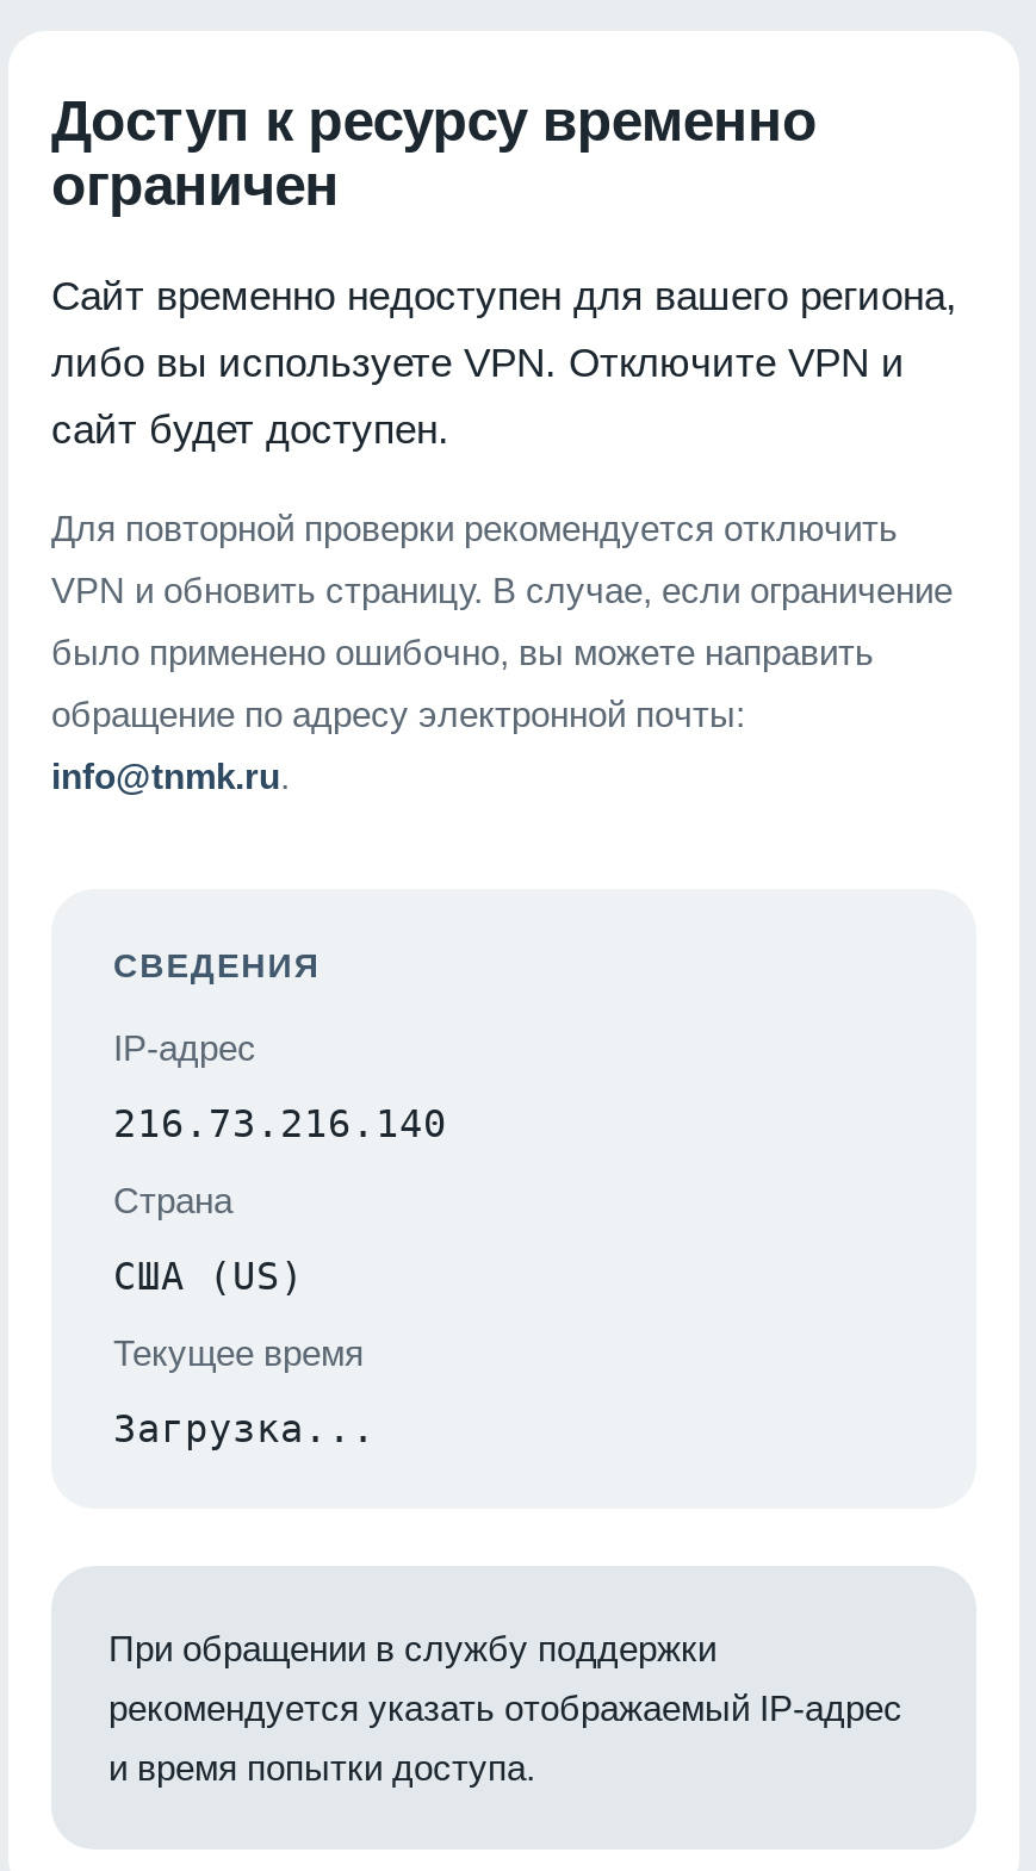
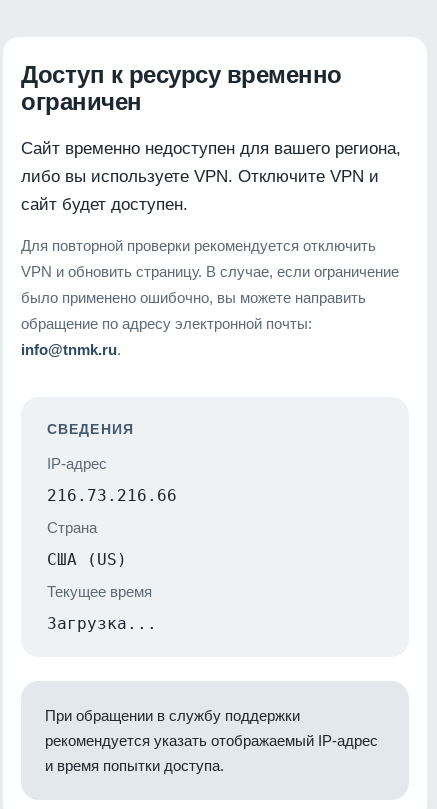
[113,1100,447,1145] 216.73.216.140 -> [47,485,177,504] 216.73.216.66

